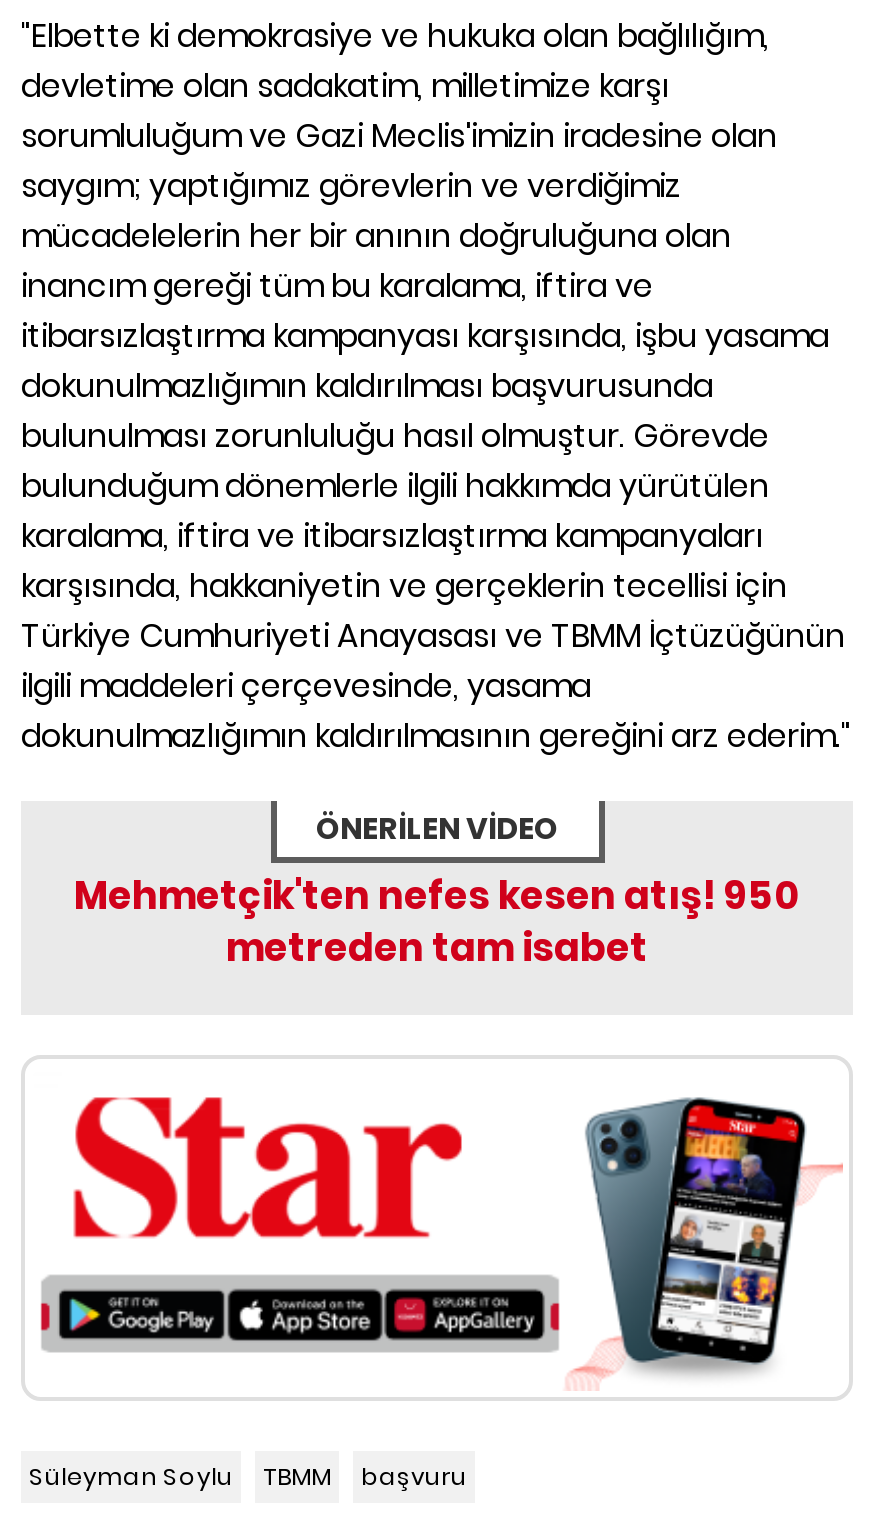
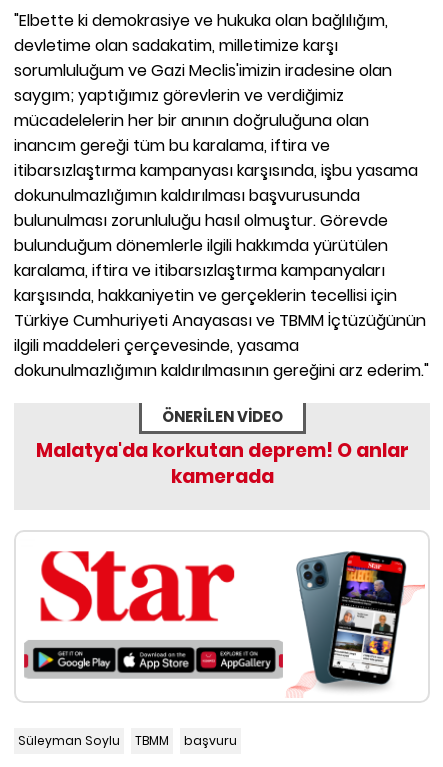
[74,870,800,976] Mehmetçik'ten nefes kesen atış! 950 | metreden tam isabet -> [35,437,408,490] Malatya'da korkutan deprem! O anlar | kamerada

